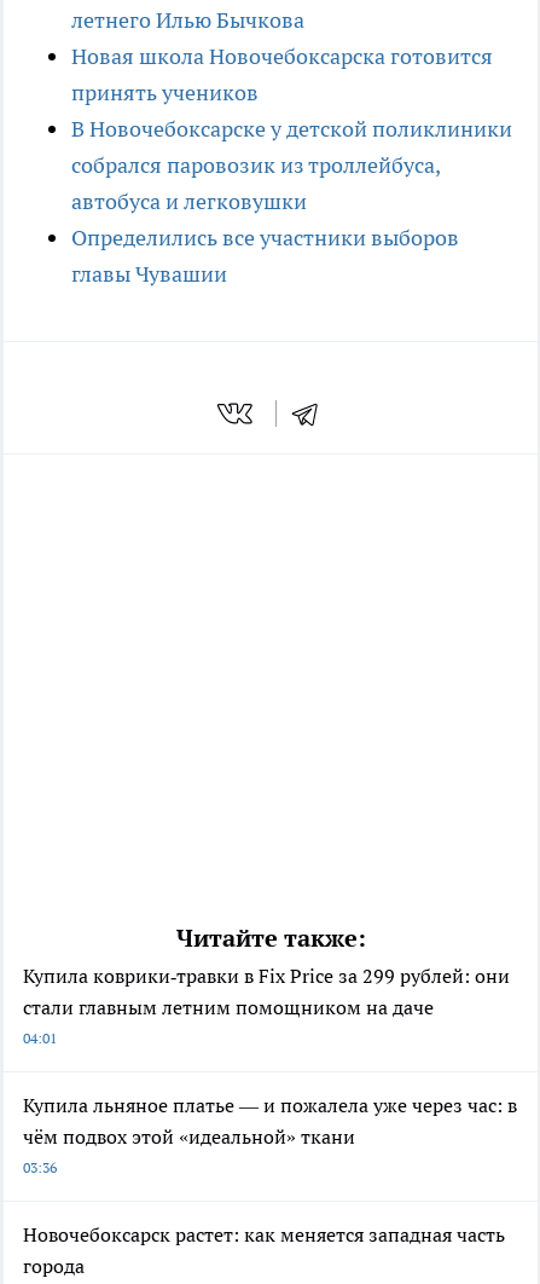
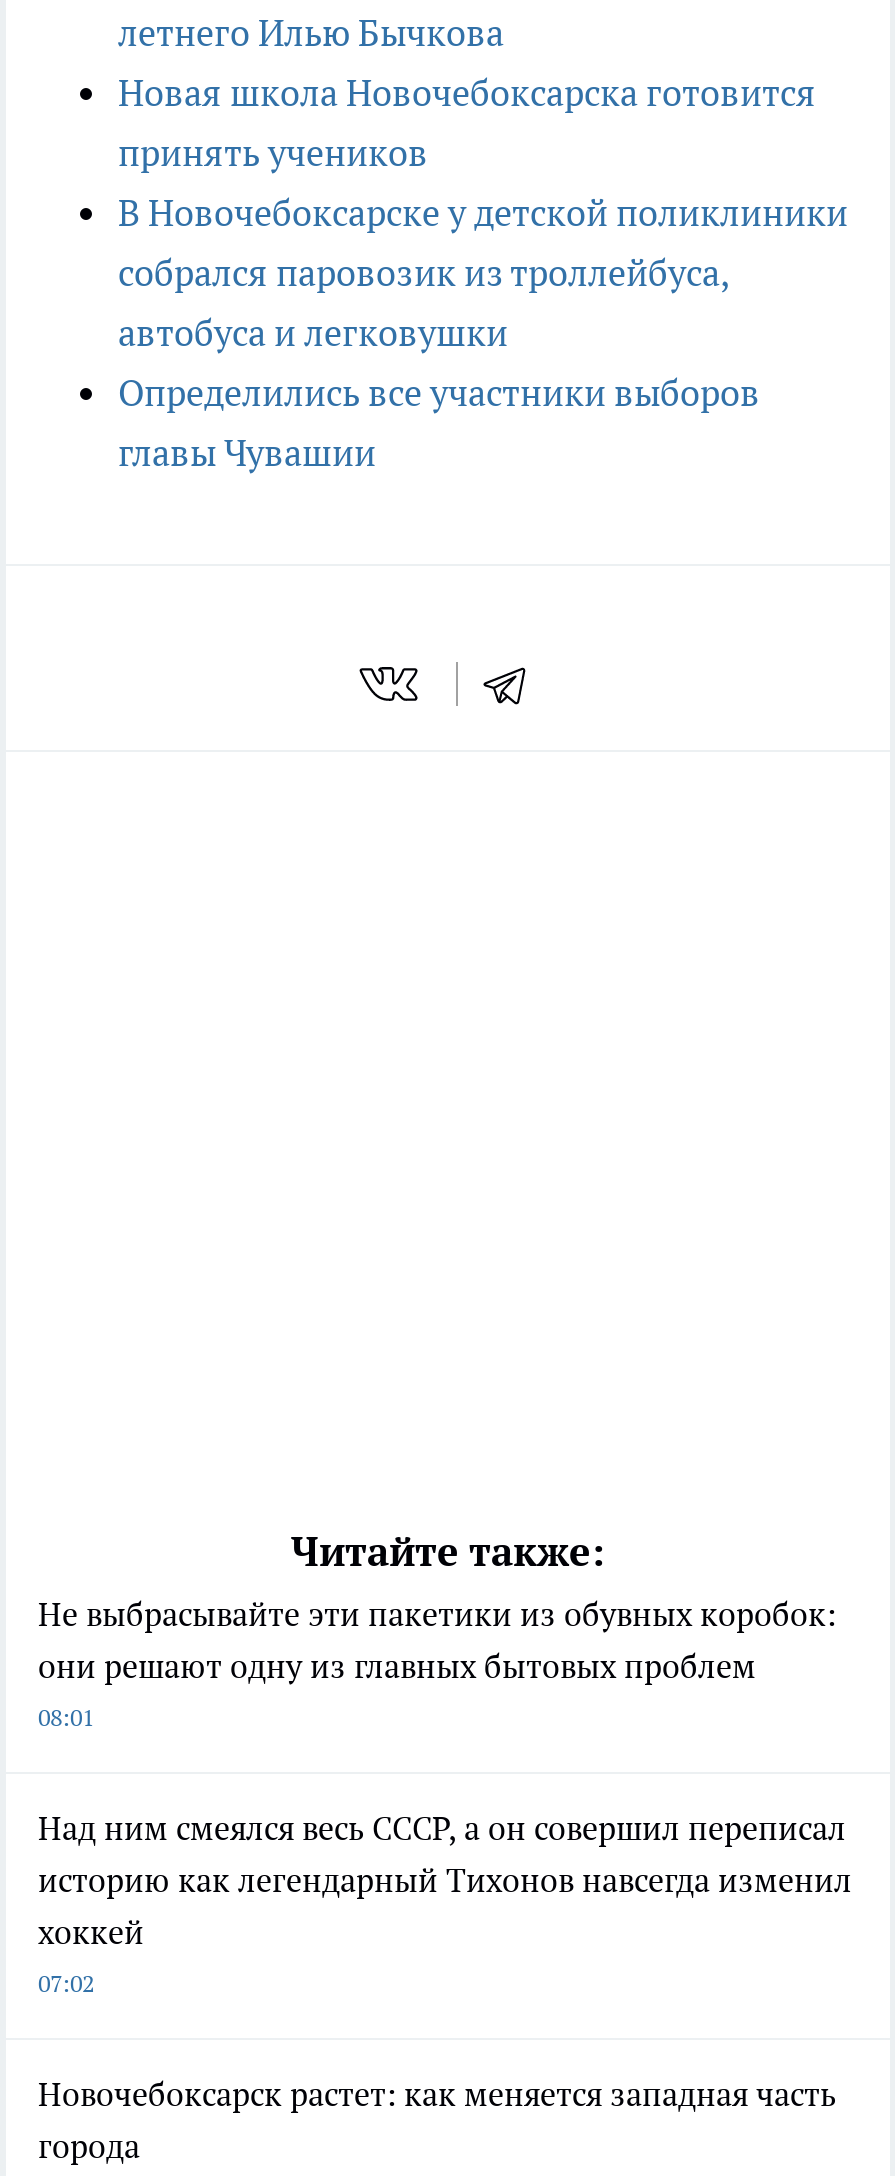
[23,963,510,1047] Купила коврики‑травки в Fix Price за 299 рублей: они | стали главным летним помощником на даче | 04:01 -> [38,1593,836,1731] Не выбрасывайте эти пакетики из обувных коробок: | они решают одну из главных бытовых проблем | 08:01
[23,1093,517,1176] Купила льняное платье — и пожалела уже через час: в | чём подвох этой «идеальной» ткани | 03:36 -> [38,1807,852,1997] Над ним смеялся весь СССР, а он совершил переписал | историю как легендарный Тихонов навсегда изменил | хоккей | 07:02

